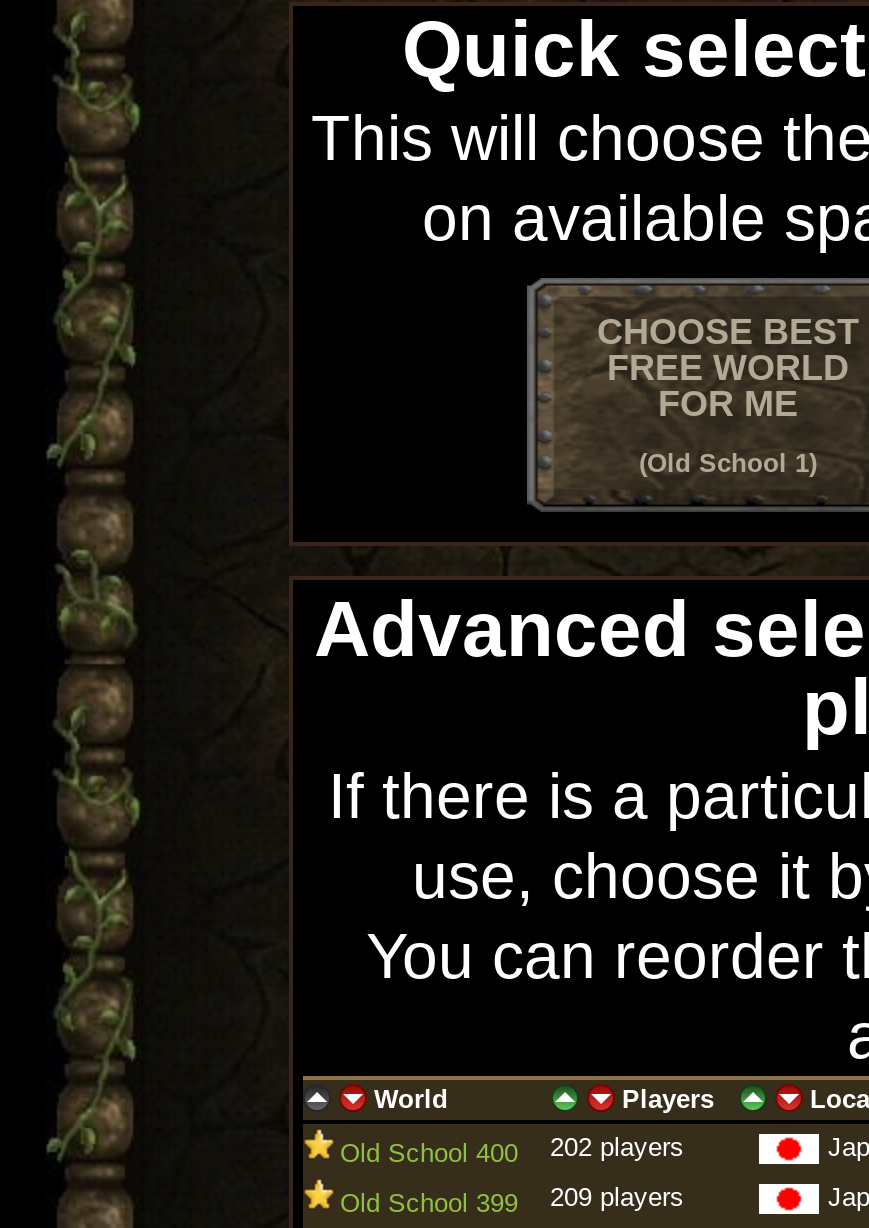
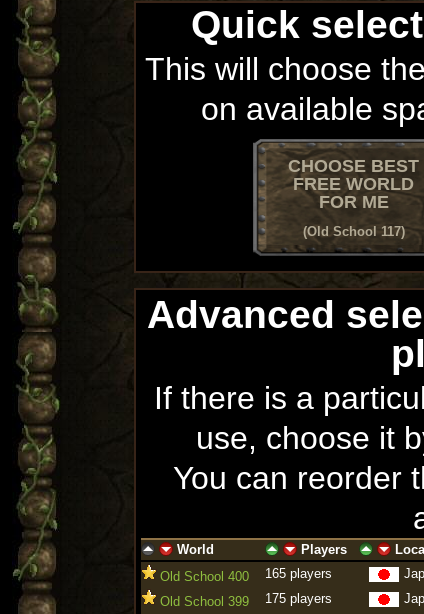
[639,448,817,478] (Old School 1) -> [302,224,404,239] (Old School 117)
[340,1132,684,1168] Old School 400 202 players -> [159,566,331,584] Old School 400 165 players
[340,1182,684,1218] Old School 399 209 players -> [159,591,331,609] Old School 399 175 players

